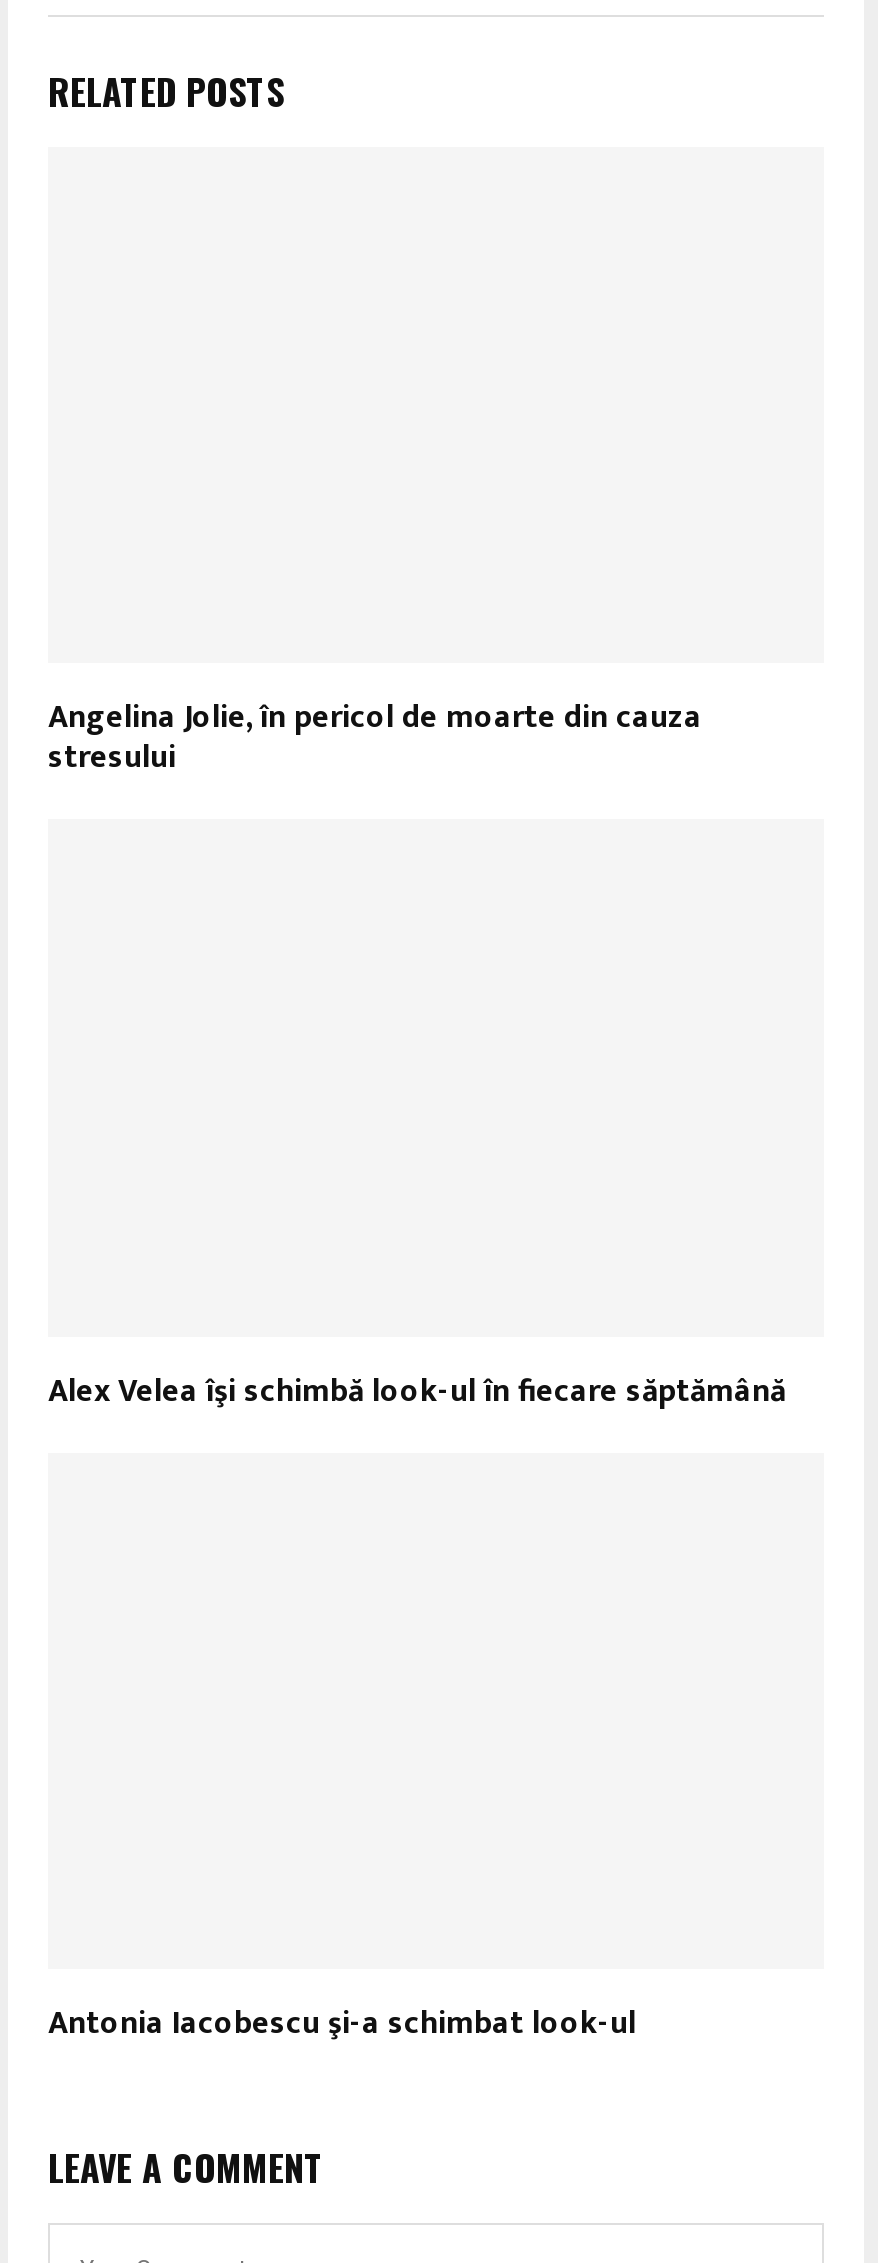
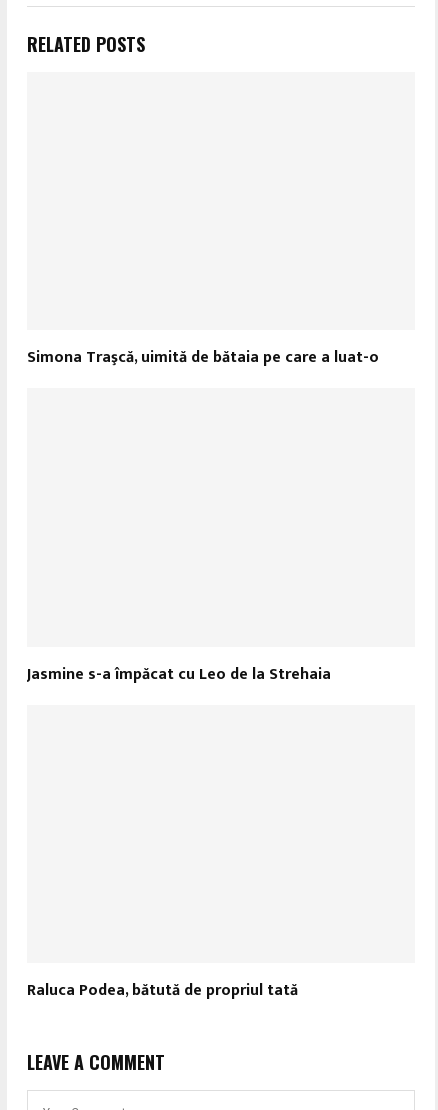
[48,691,702,785] Angelina Jolie, în pericol de moarte din cauza | stresului -> [27,344,379,371] Simona Traşcă, uimită de bătaia pe care a luat-o
[48,1365,786,1419] Alex Velea îşi schimbă look-ul în fiecare săptămână -> [27,661,331,688] Jasmine s-a împăcat cu Leo de la Strehaia
[48,1998,636,2052] Antonia Iacobescu şi-a schimbat look-ul -> [27,977,298,1004] Raluca Podea, bătută de propriul tată

